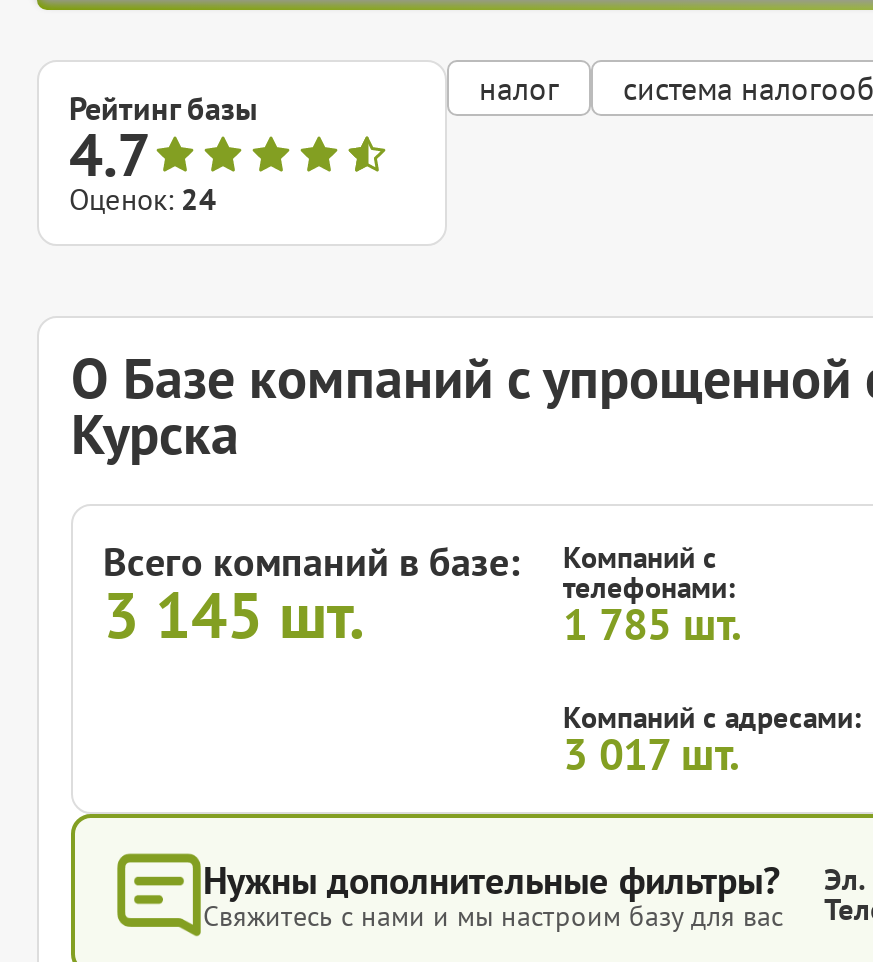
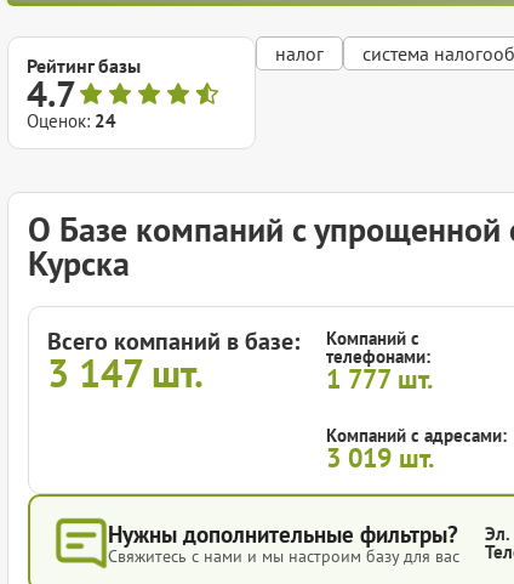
[103,573,365,657] 3 145шт. -> [47,348,204,399] 3 147шт.
[563,597,741,653] 1 785шт. -> [326,362,433,396] 1 777шт.
[563,726,739,782] 3 017шт. -> [326,441,434,475] 3 019шт.

